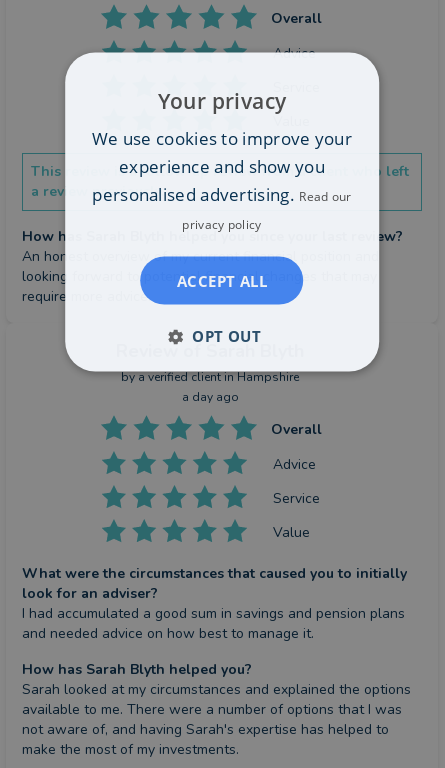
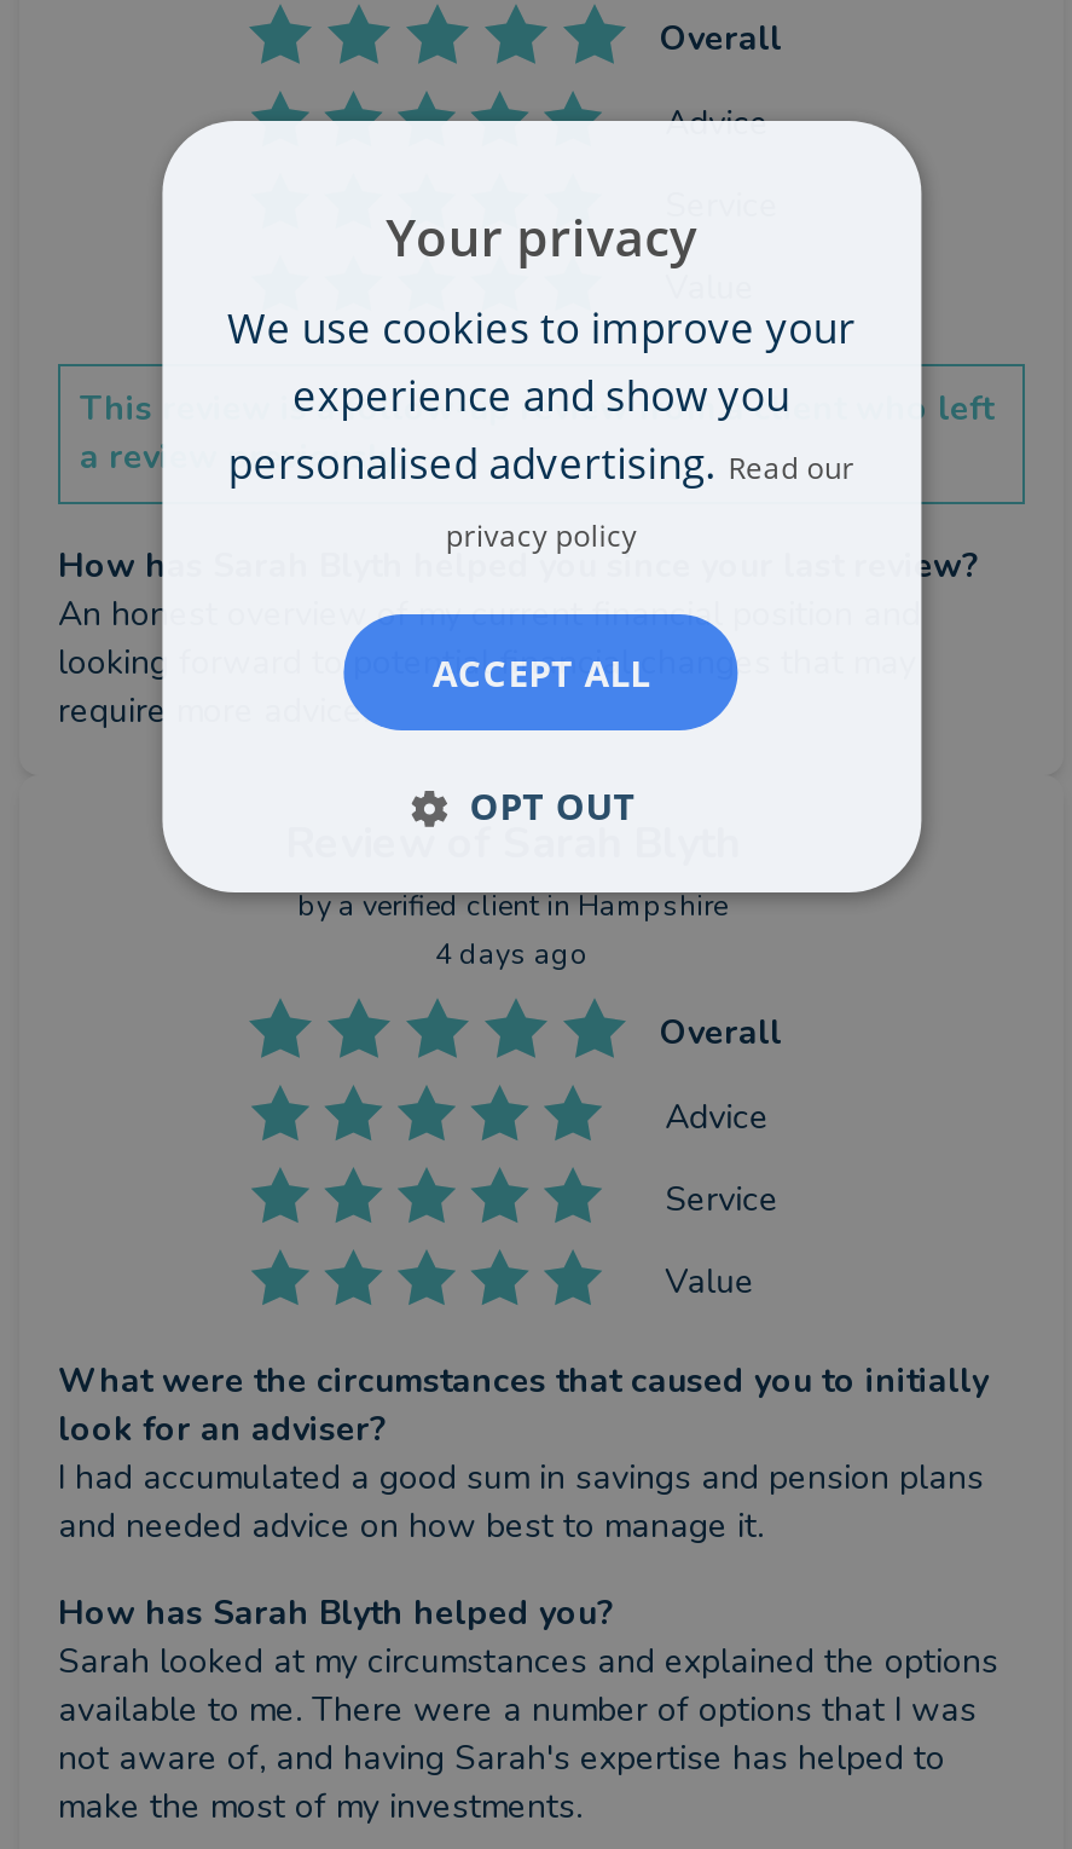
[181,389,238,405] a day ago -> [435,935,590,973] 4 days ago

